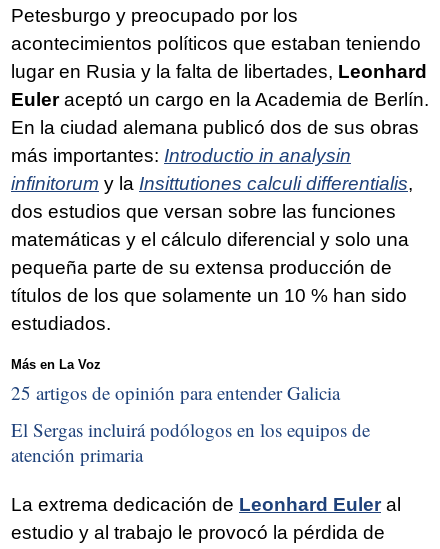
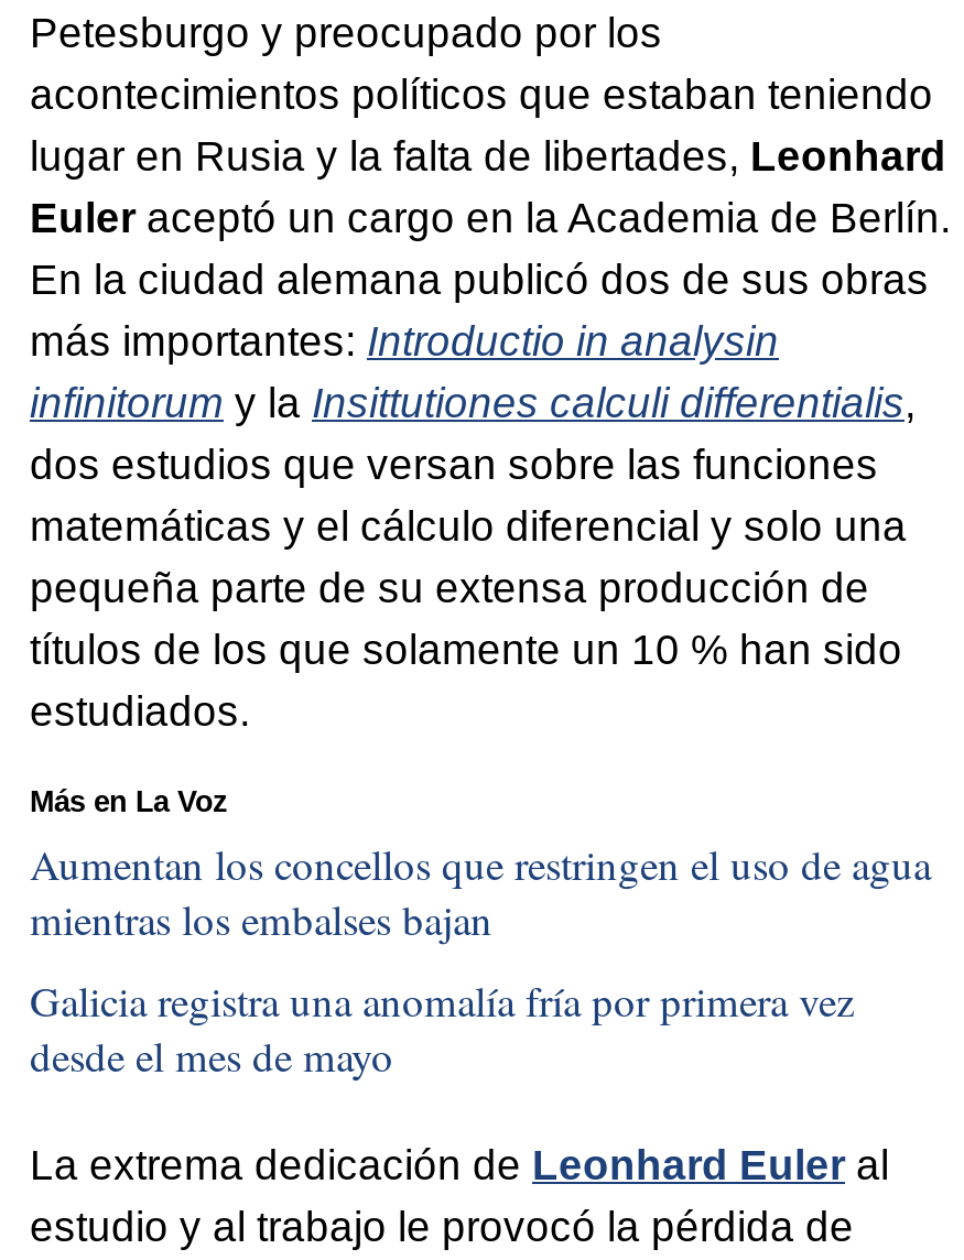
[11,380,340,405] 25 artigos de opinión para entender Galicia -> [30,836,931,946] Aumentan los concellos que restringen el uso de agua | mientras los embalses bajan
[11,417,370,467] El Sergas incluirá podólogos en los equipos de | atención primaria -> [30,973,854,1083] Galicia registra una anomalía fría por primera vez | desde el mes de mayo

